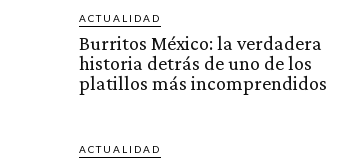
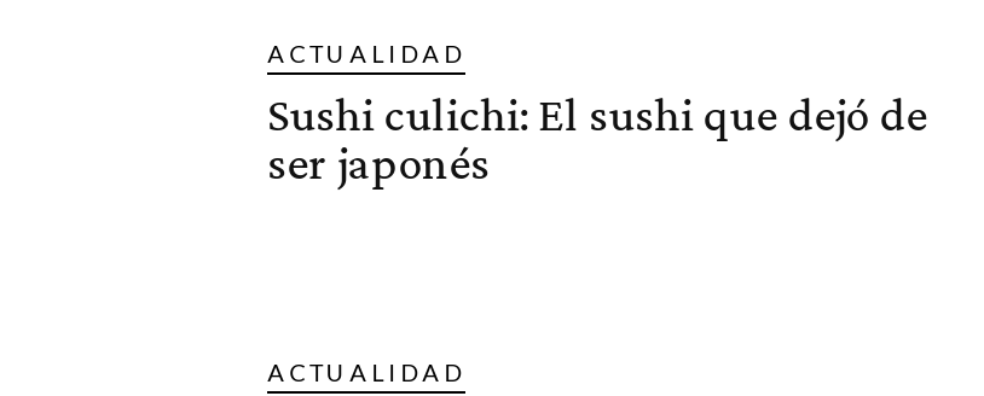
[79,32,327,94] Burritos México: la verdadera | historia detrás de uno de los | platillos más incomprendidos -> [267,88,927,190] Sushi culichi: El sushi que dejó de | ser japonés

